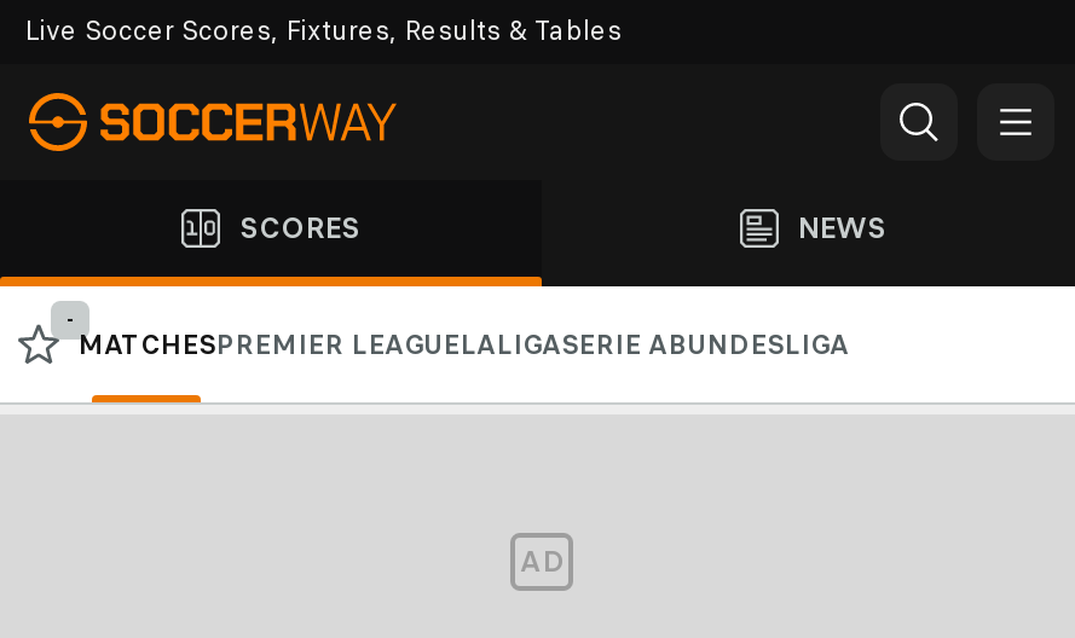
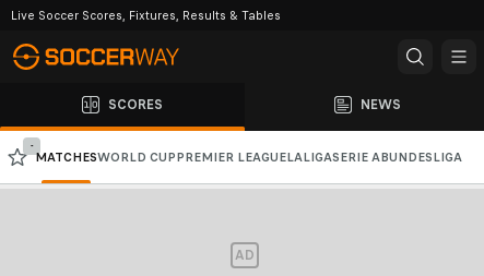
[77,327,849,361] MATCHESPREMIER LEAGUELALIGASERIE ABUNDESLIGA -> [35,149,462,165] MATCHESWORLD CUP PREMIER LEAGUELALIGASERIE A BUNDESLIGA

